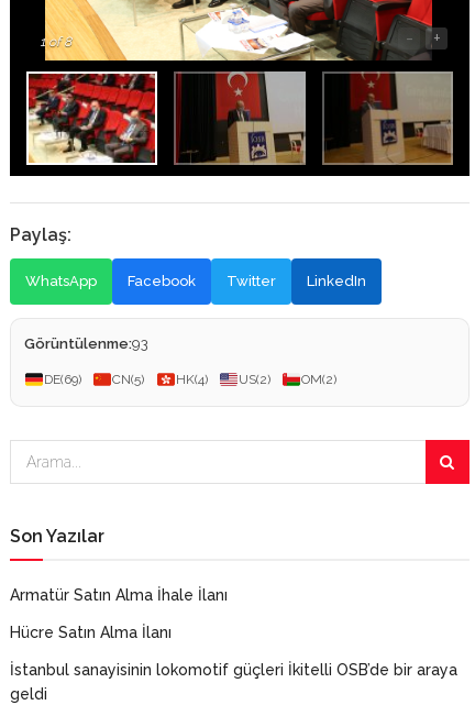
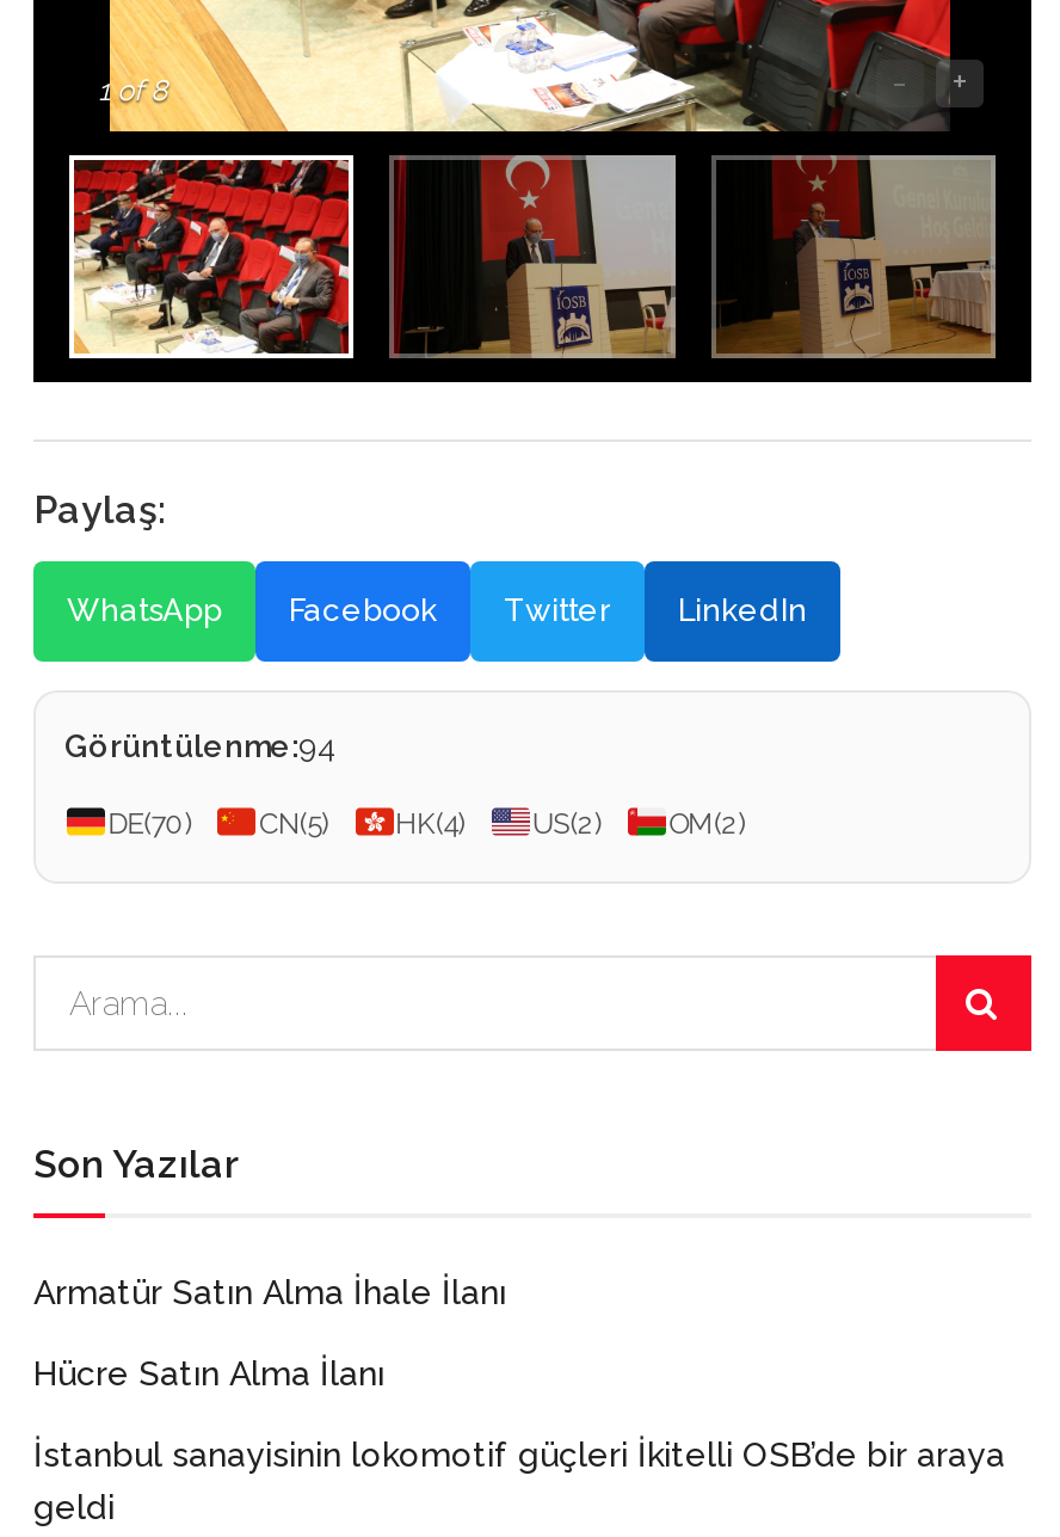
[24,336,148,352] Görüntülenme:93 -> [64,729,337,765] Görüntülenme:94
[44,372,82,388] DE(69) -> [108,808,191,841] DE(70)

